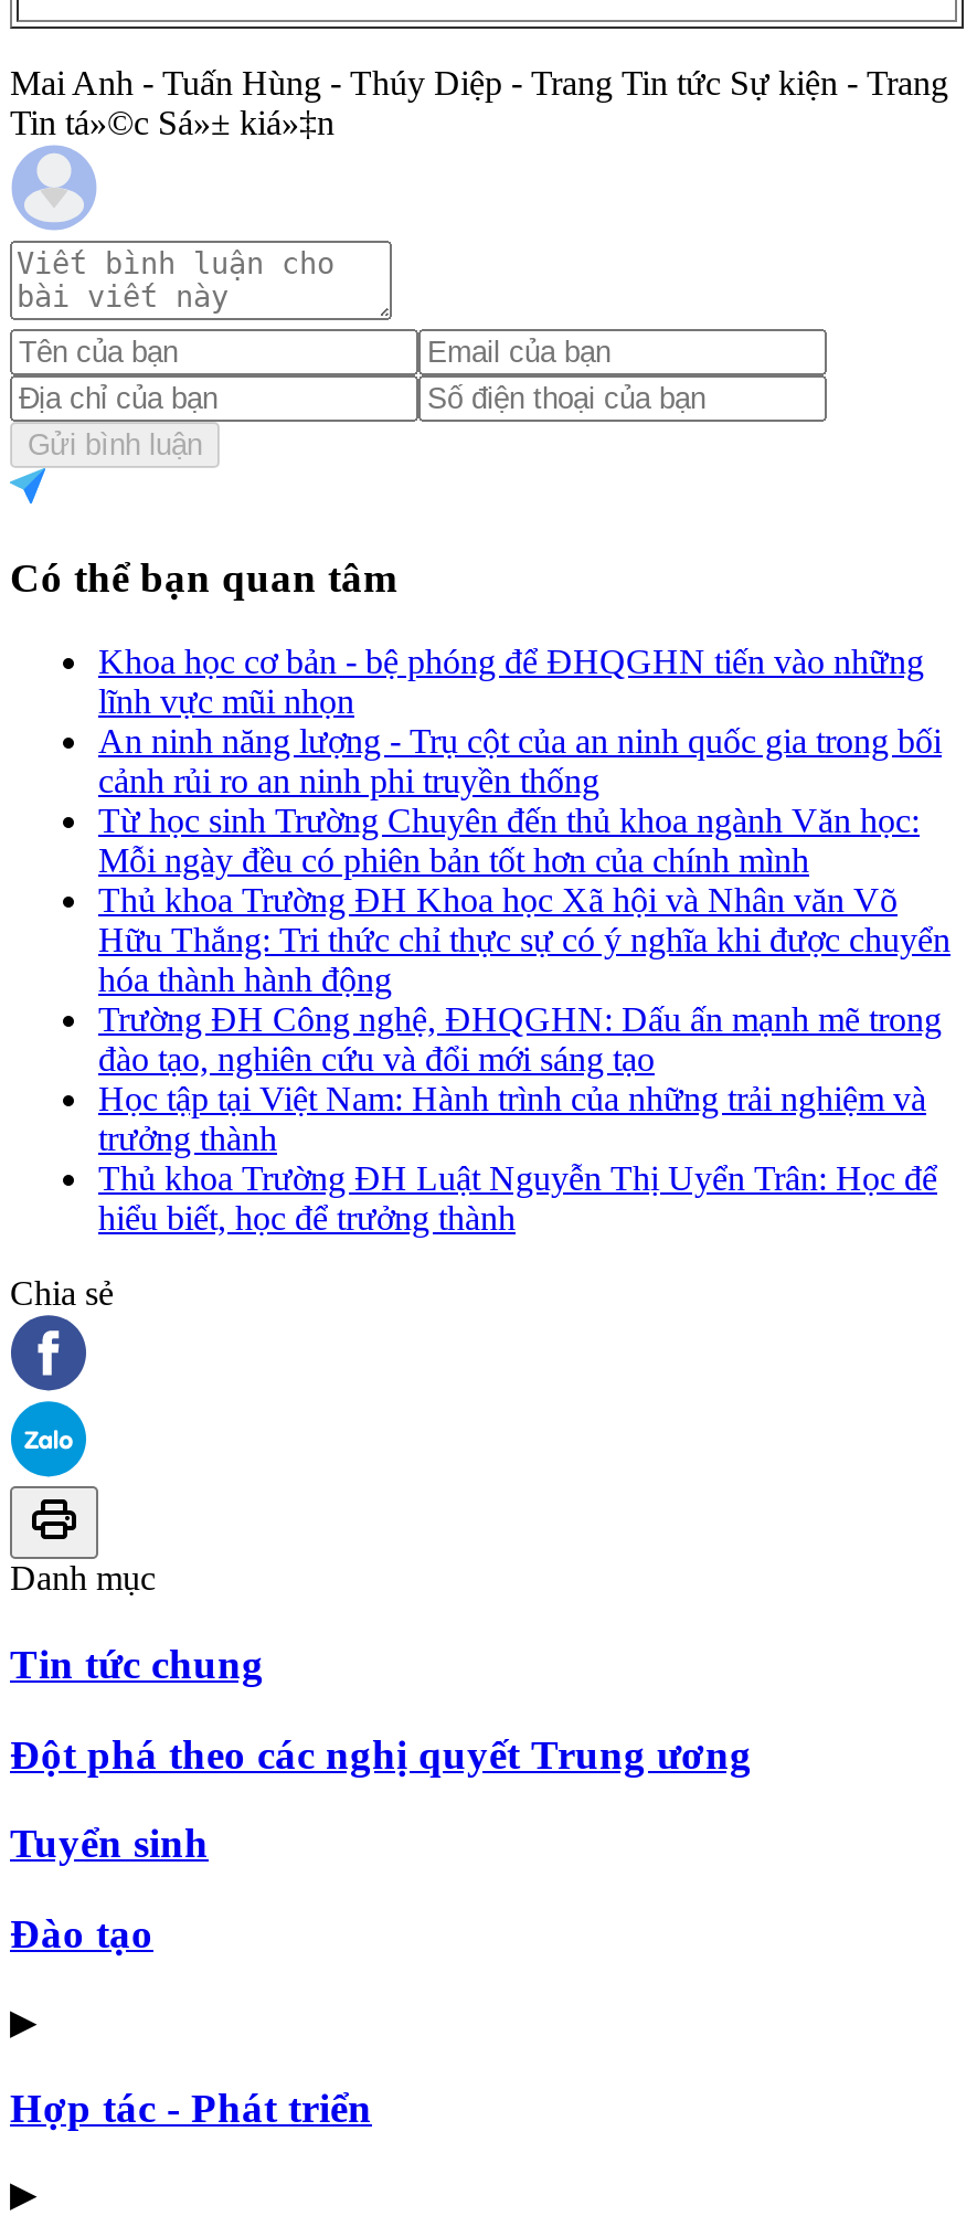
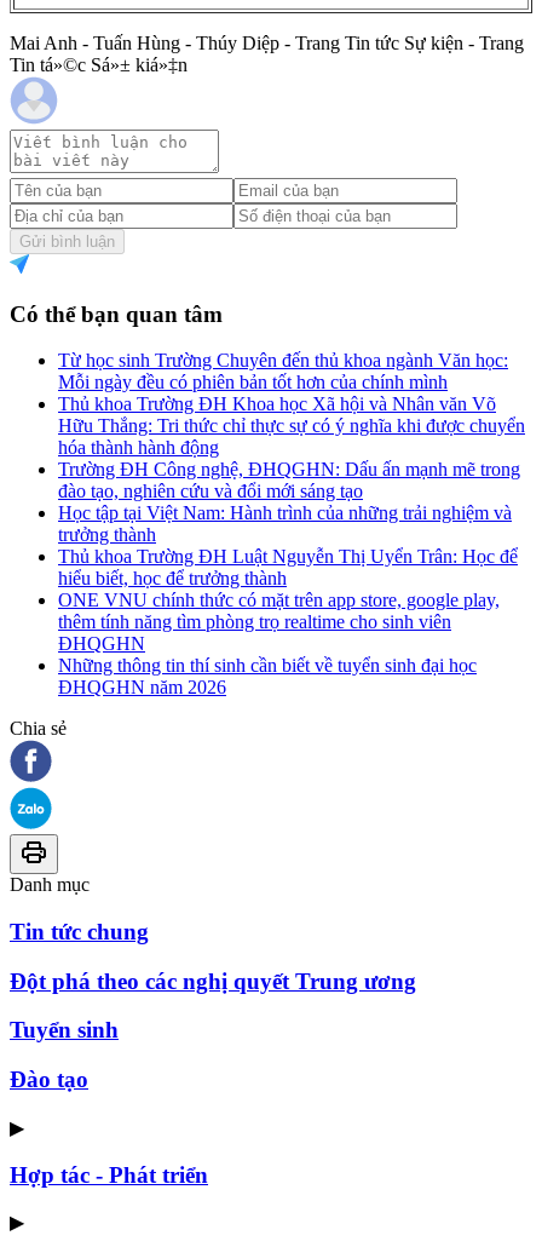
[98,643,942,800] Khoa học cơ bản - bệ phóng để ĐHQGHN tiến vào những | lĩnh vực mũi nhọn | An ninh năng lượng - Trụ cột của an ninh quốc gia trong bối | cảnh rủi ro an ninh phi truyền thống -> none
moved [98,802,951,1237] -> [58,350,525,589]: Từ học sinh Trường Chuyên đến thủ khoa ngành Văn học: | Mỗi ngày đều có phiên bản tốt hơn của chính mình | Thủ khoa Trường ĐH Khoa học Xã hội và Nhân văn Võ | ... | Thủ khoa Trường ĐH Luật Nguyễn Thị Uyển Trân: Học để | hiểu biết, học để trưởng thành
none -> [58,590,500,698] ONE VNU chính thức có mặt trên app store, google play, | thêm tính năng tìm phòng trọ realtime cho sinh viên | ĐHQGHN | Những thông tin thí sinh cần biết về tuyển sinh đại học | ĐHQGHN năm 2026

